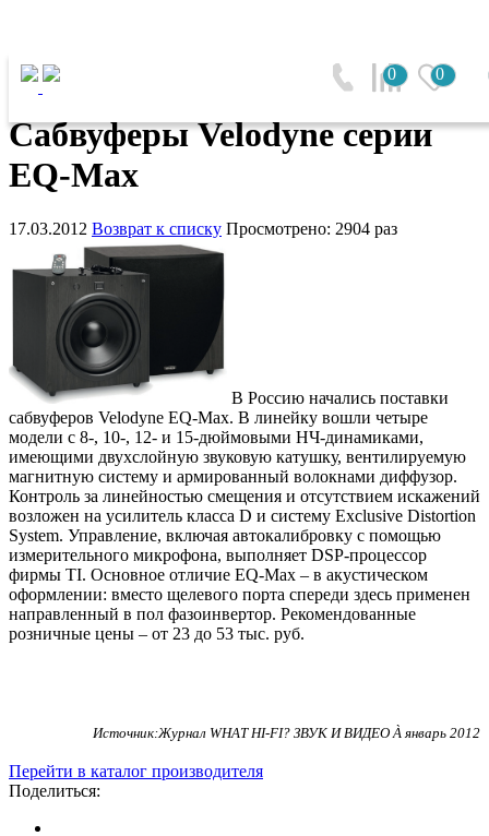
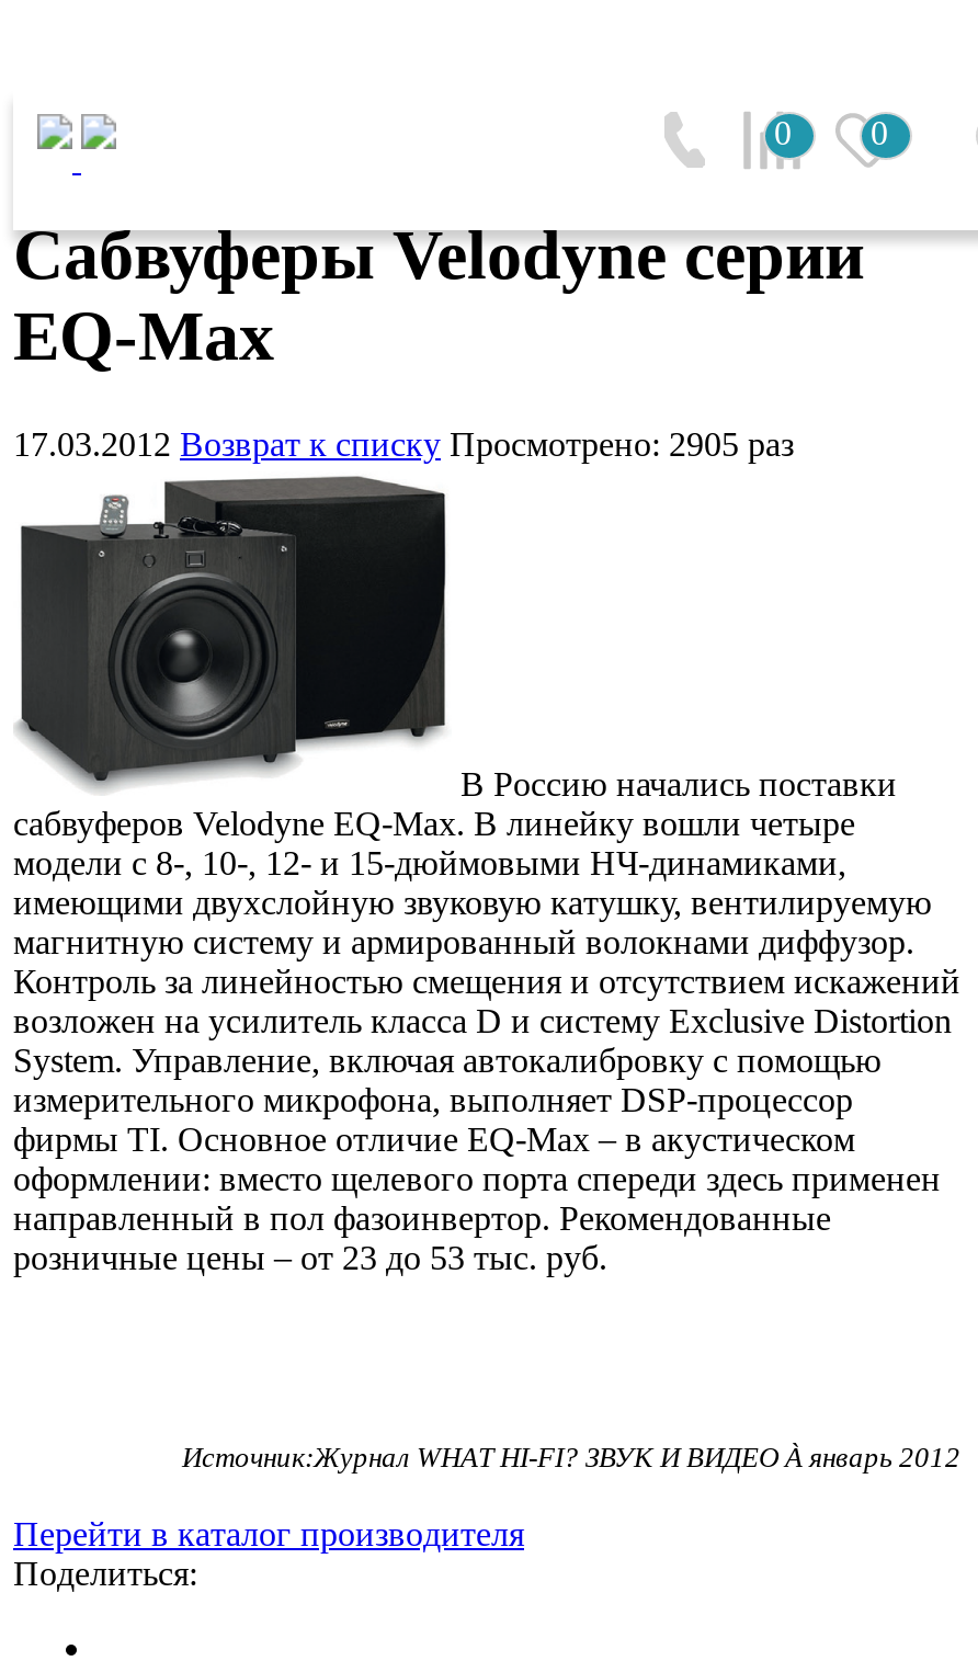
[9,219,397,238] 17.03.2012 Возврат к списку Просмотрено: 2904 раз -> [13,425,794,462] 17.03.2012 Возврат к списку Просмотрено: 2905 раз

